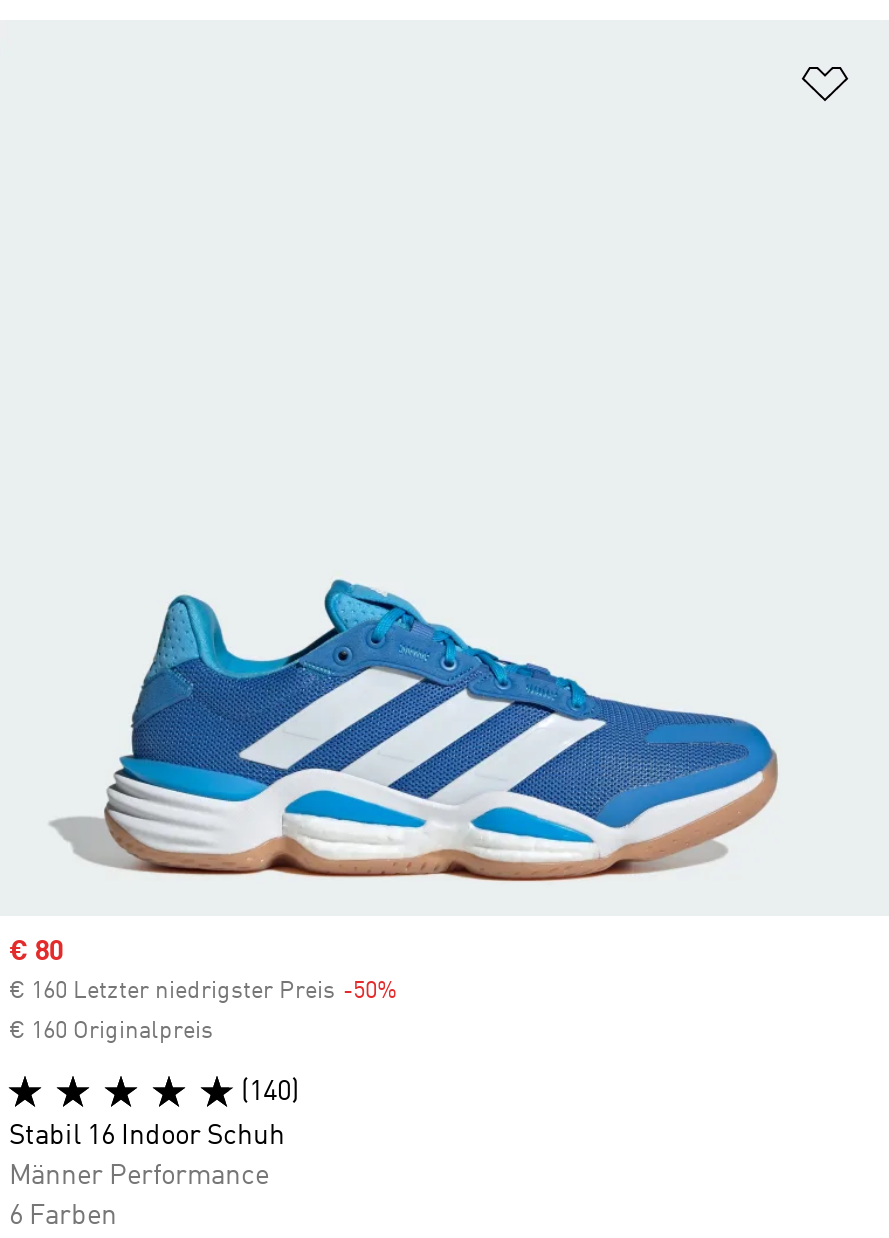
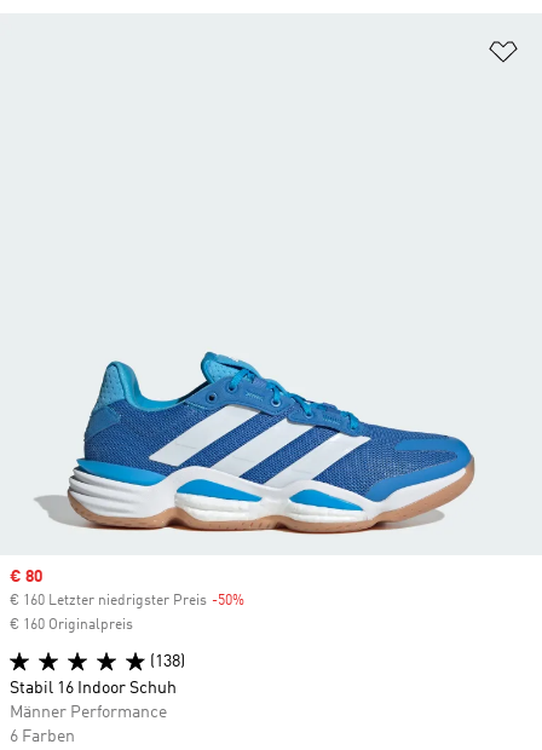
[241,1078,299,1106] (140) -> [150,653,185,670] (138)

